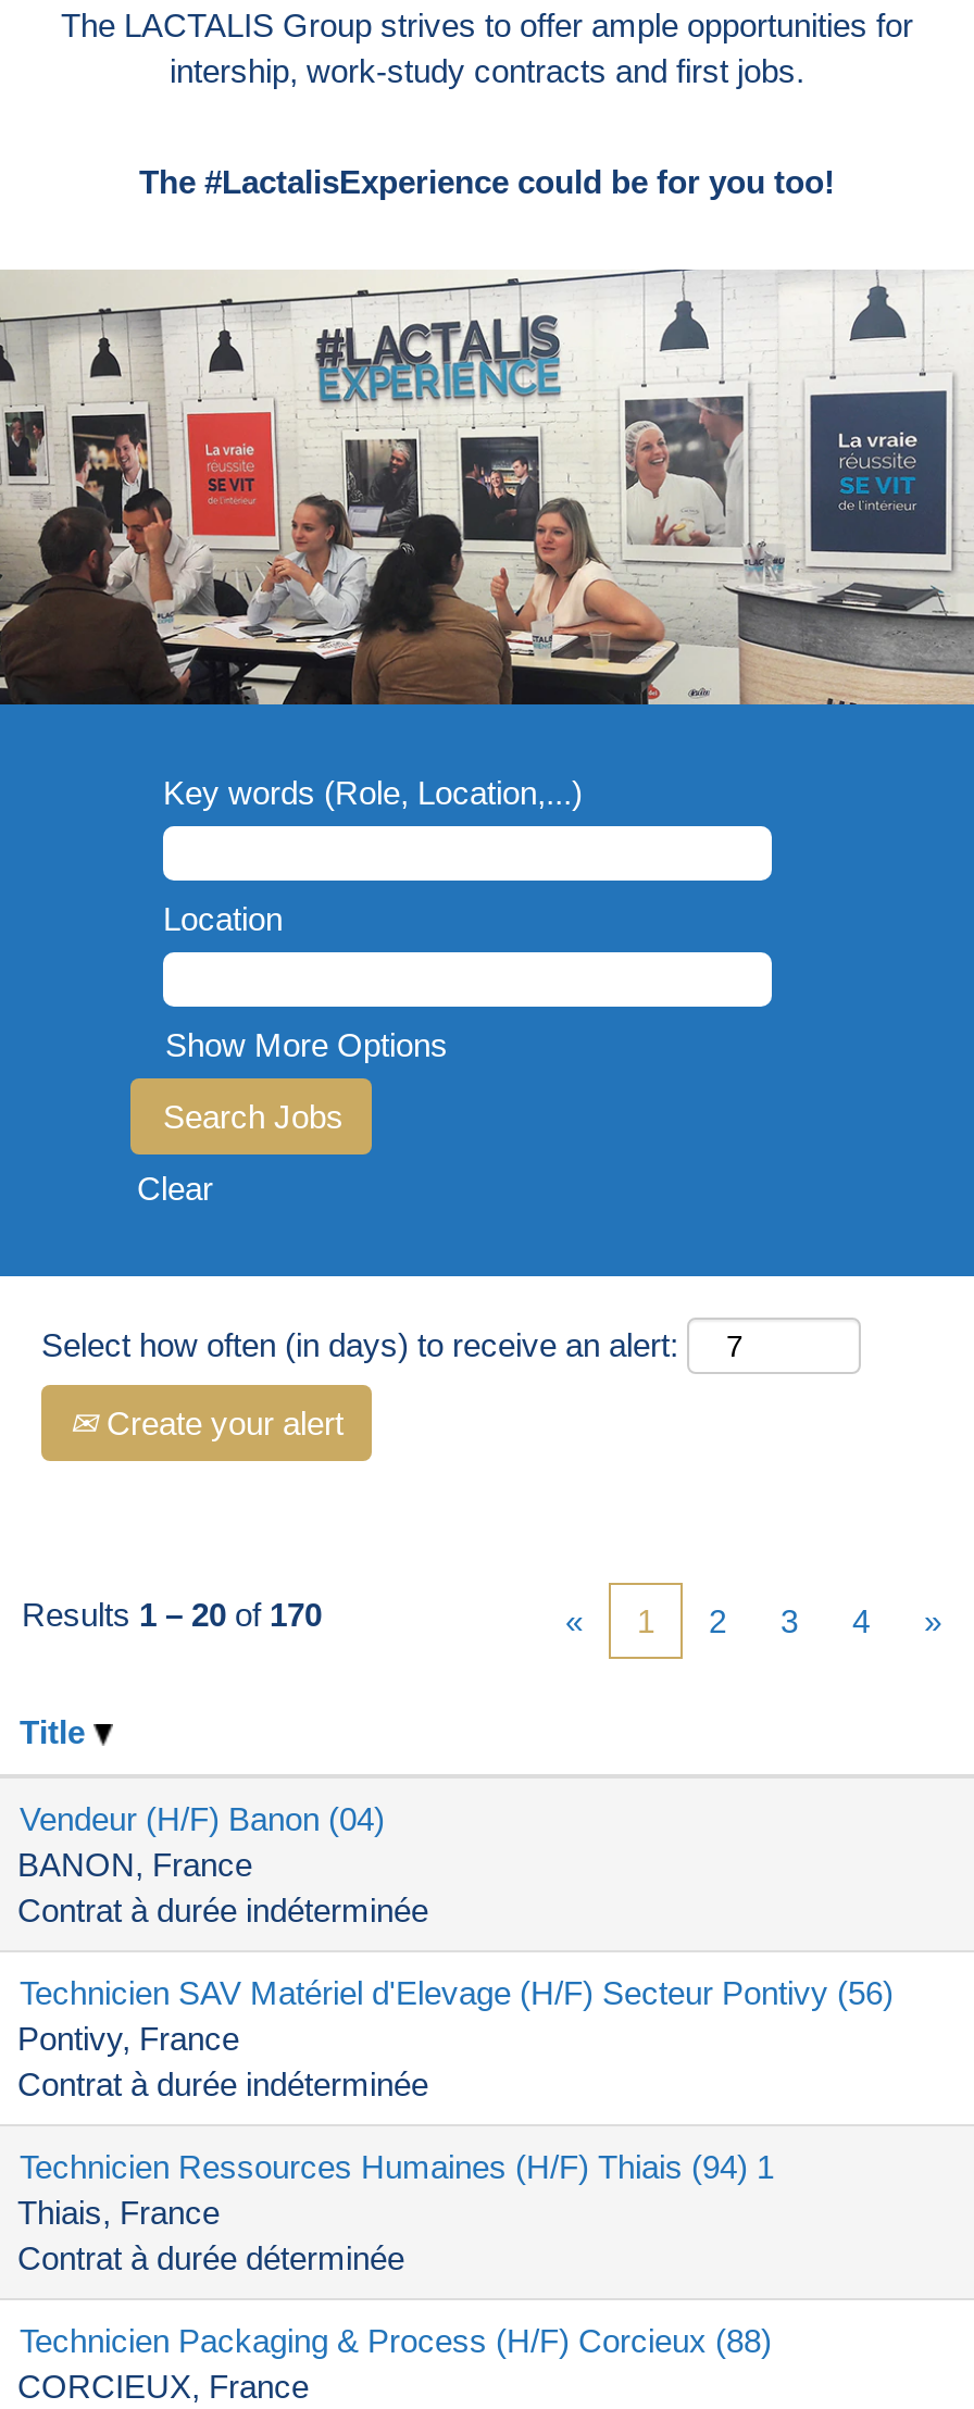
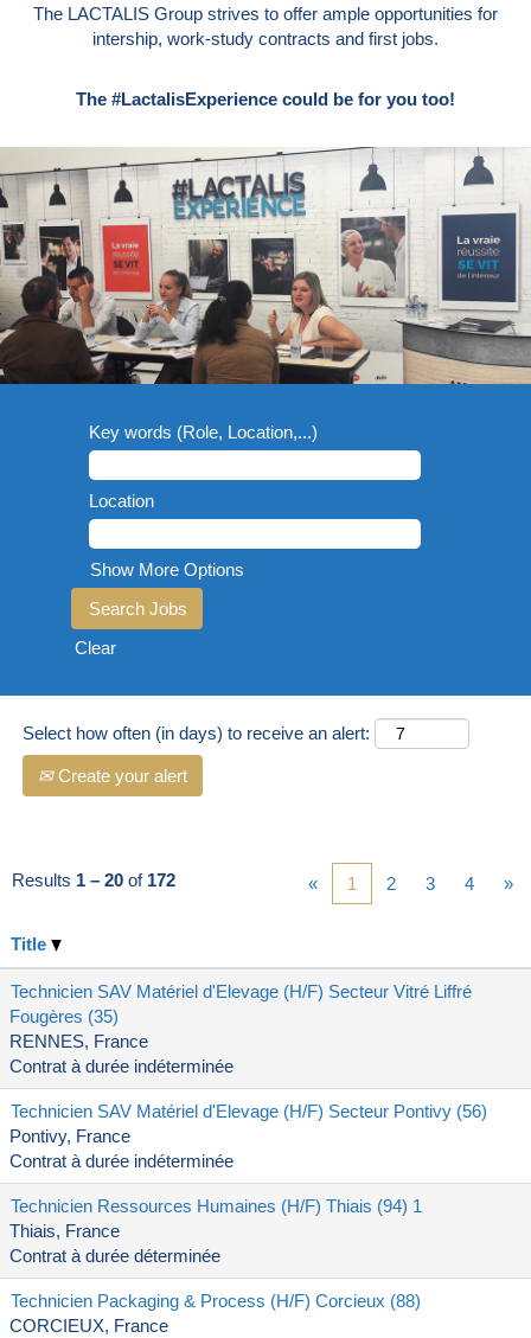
[22,1596,322,1633] Results 1 – 20 of 170 -> [12,870,175,890] Results 1 – 20 of 172
[17,1800,385,1883] Vendeur (H/F) Banon (04) | BANON, France -> [9,981,472,1051] Technicien SAV Matériel d'Elevage (H/F) Secteur Vitré Liffré | Fougères (35) | RENNES, France

